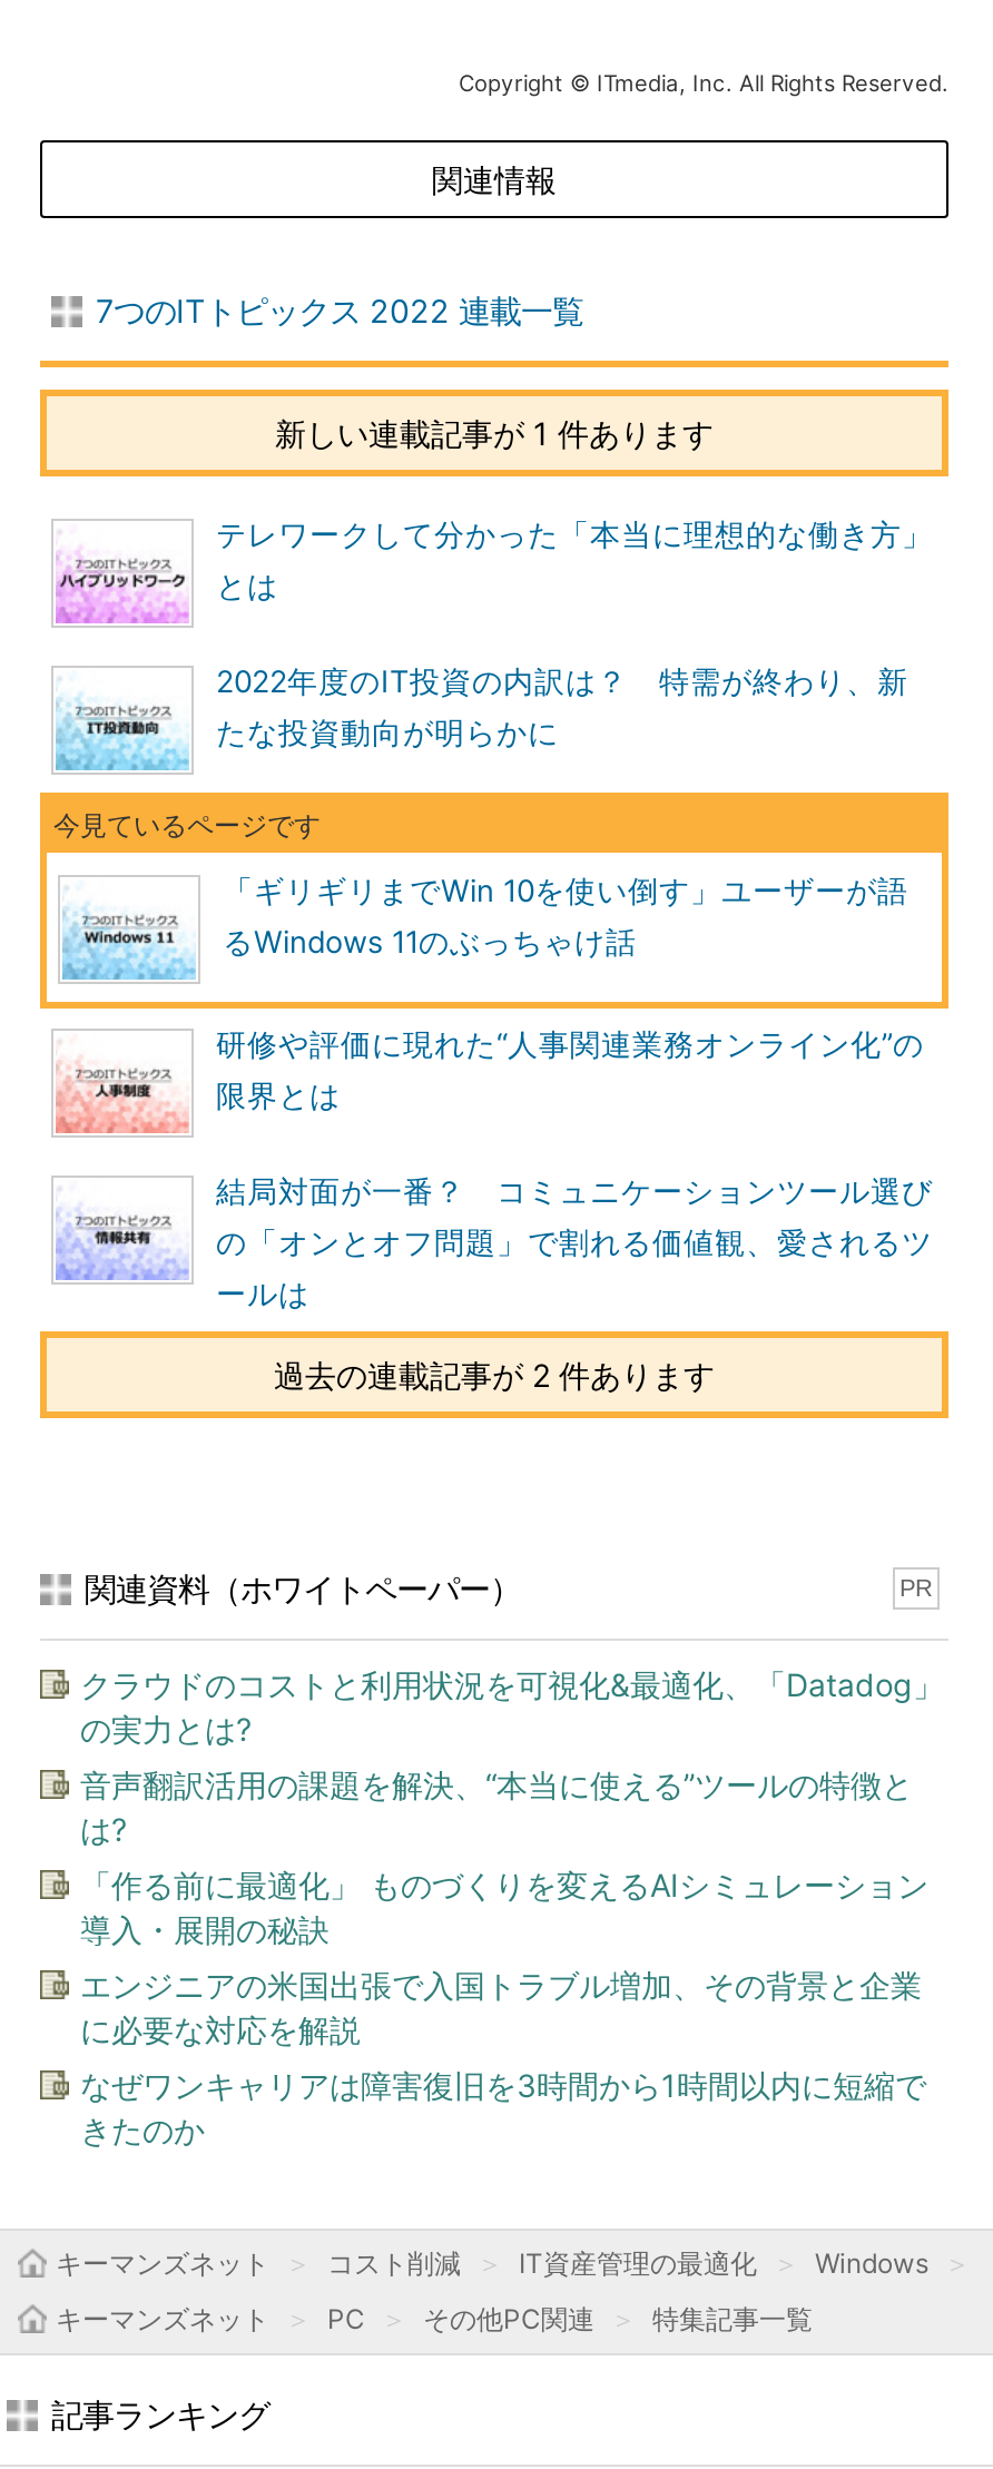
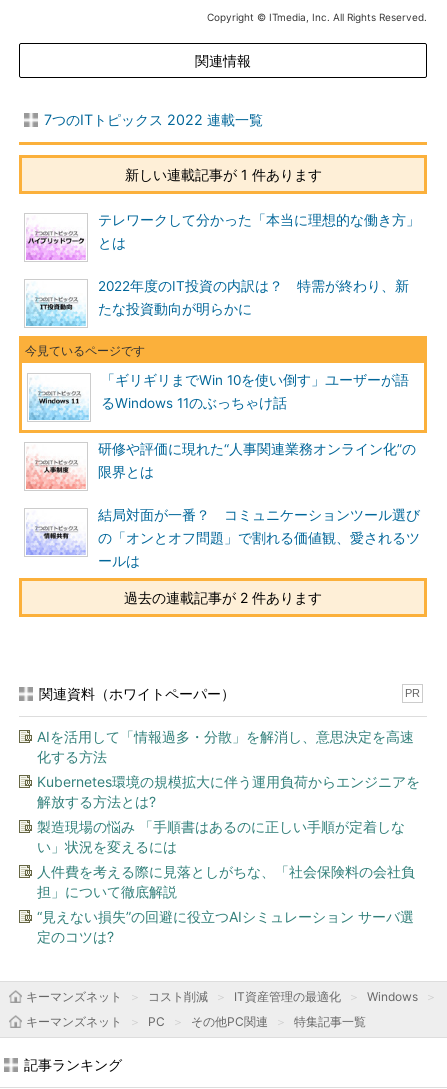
[80,1665,944,1748] クラウドのコストと利用状況を可視化&最適化、「Datadog」 | の実力とは? -> [37,728,414,765] AIを活用して「情報過多・分散」を解消し、意思決定を高速 | 化する方法
[80,1765,913,1848] 音声翻訳活用の課題を解決、“本当に使える”ツールの特徴と | は? -> [37,773,420,810] Kubernetes環境の規模拡大に伴う運用負荷からエンジニアを | 解放する方法とは?
[80,1866,928,1948] 「作る前に最適化」 ものづくりを変えるAIシミュレーション | 導入・展開の秘訣 -> [37,818,405,855] 製造現場の悩み 「手順書はあるのに正しい手順が定着しな | い」状況を変えるには
[80,1966,922,2048] エンジニアの米国出張で入国トラブル増加、その背景と企業 | に必要な対応を解説 -> [37,863,415,900] 人件費を考える際に見落としがちな、「社会保険料の会社負 | 担」について徹底解説
[80,2066,926,2148] なぜワンキャリアは障害復旧を3時間から1時間以内に短縮で | きたのか -> [37,908,414,945] “見えない損失”の回避に役立つAIシミュレーション サーバ選 | 定のコツは?

